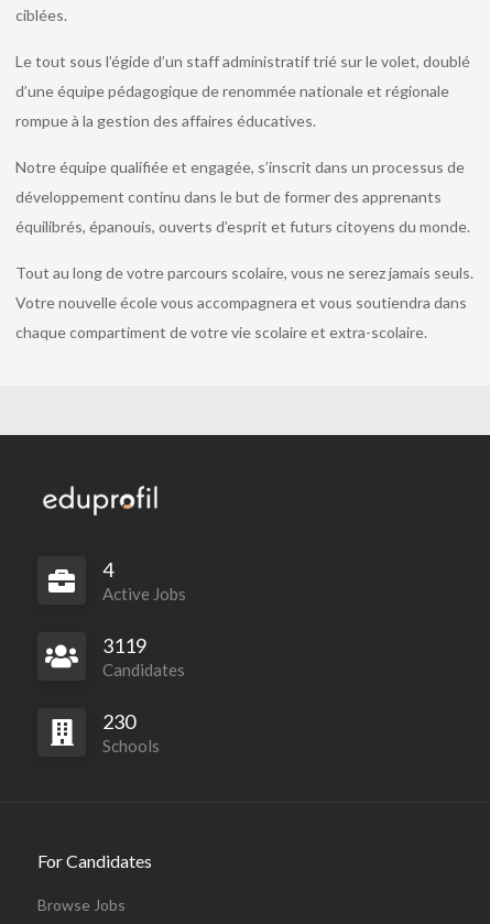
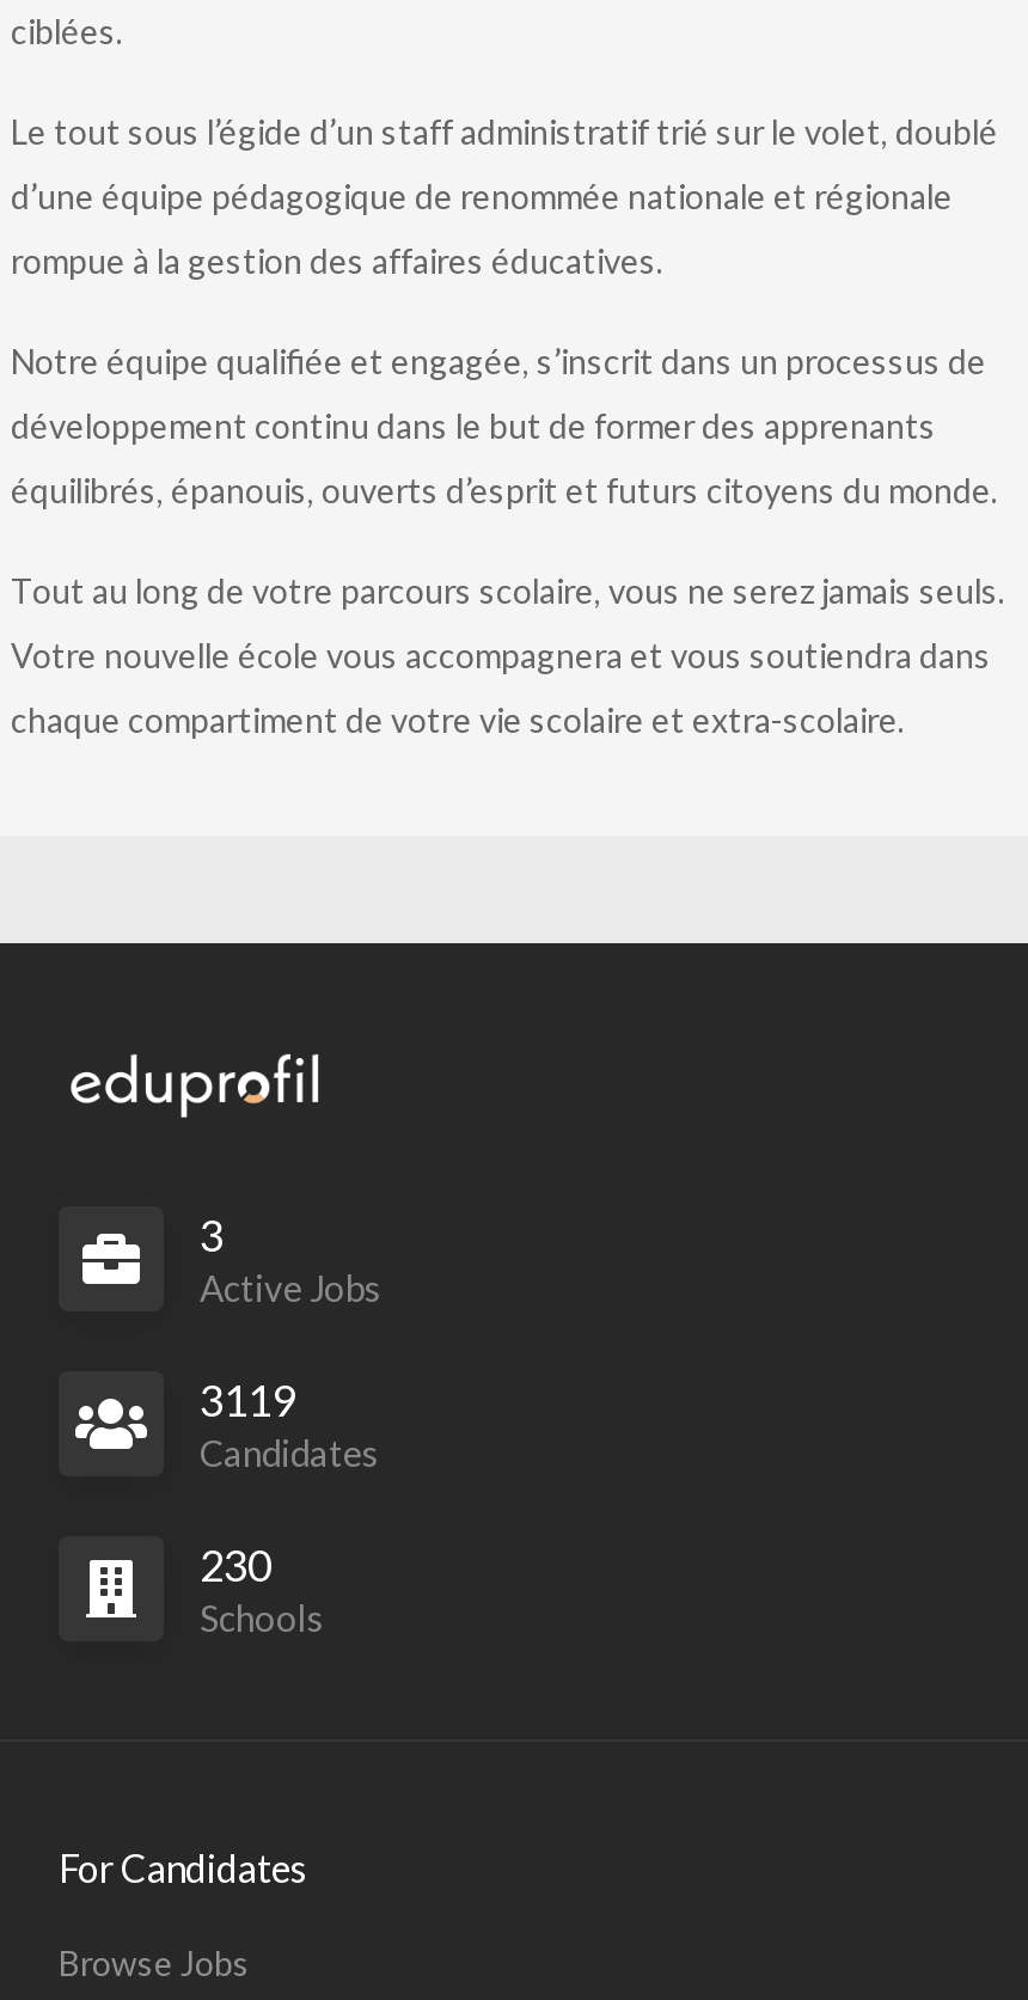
[102,557,113,581] 4 -> [200,1209,224,1261] 3

